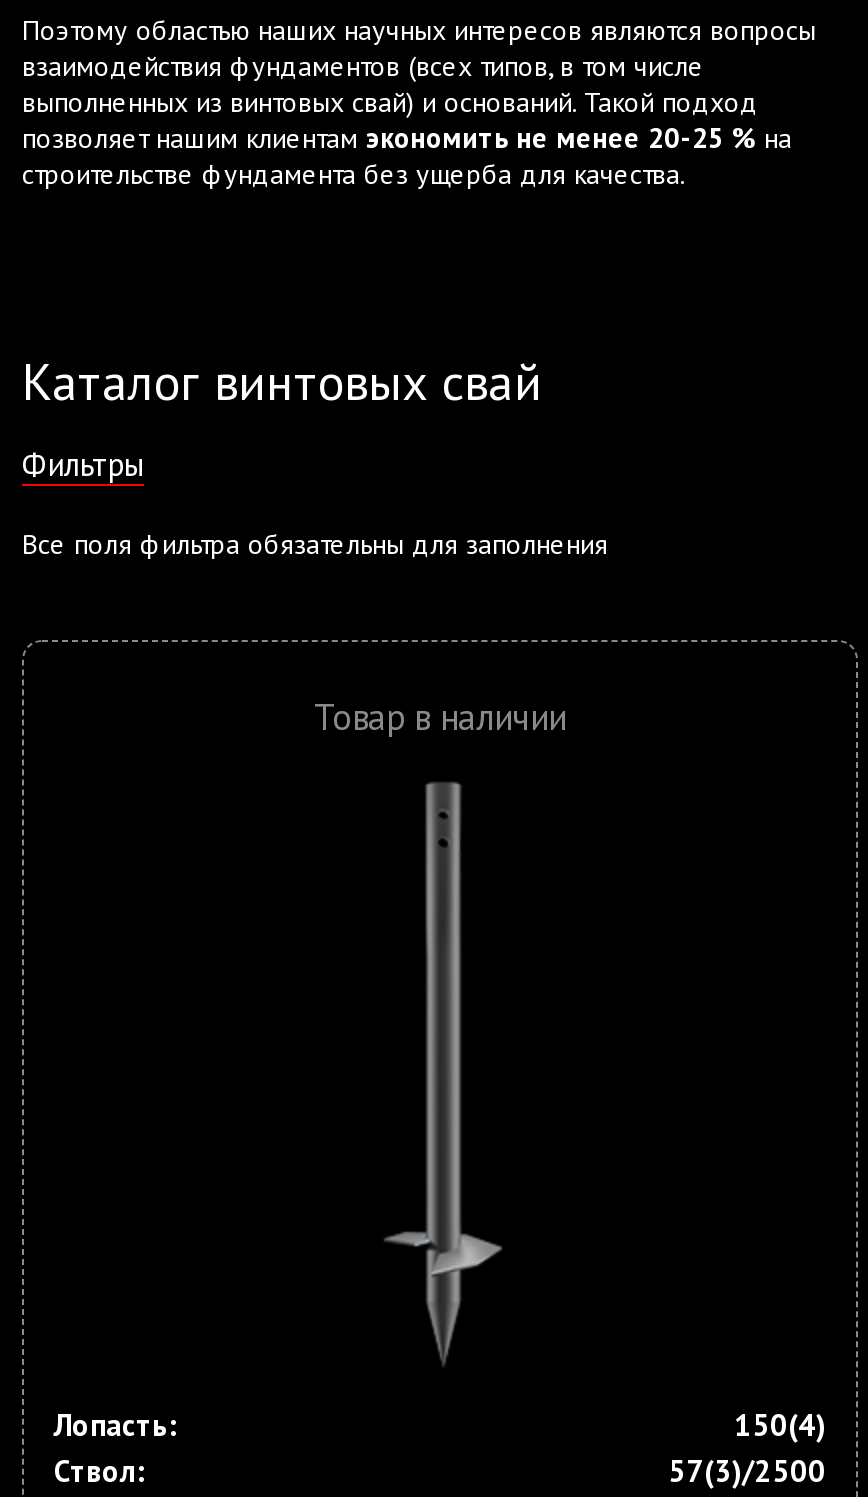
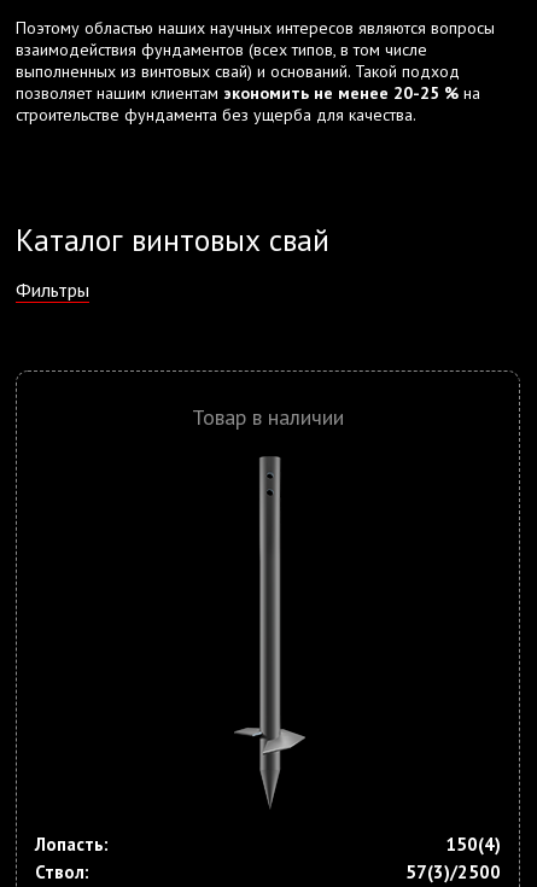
[22,526,608,562] Все поля фильтра обязательны для заполнения -> none

